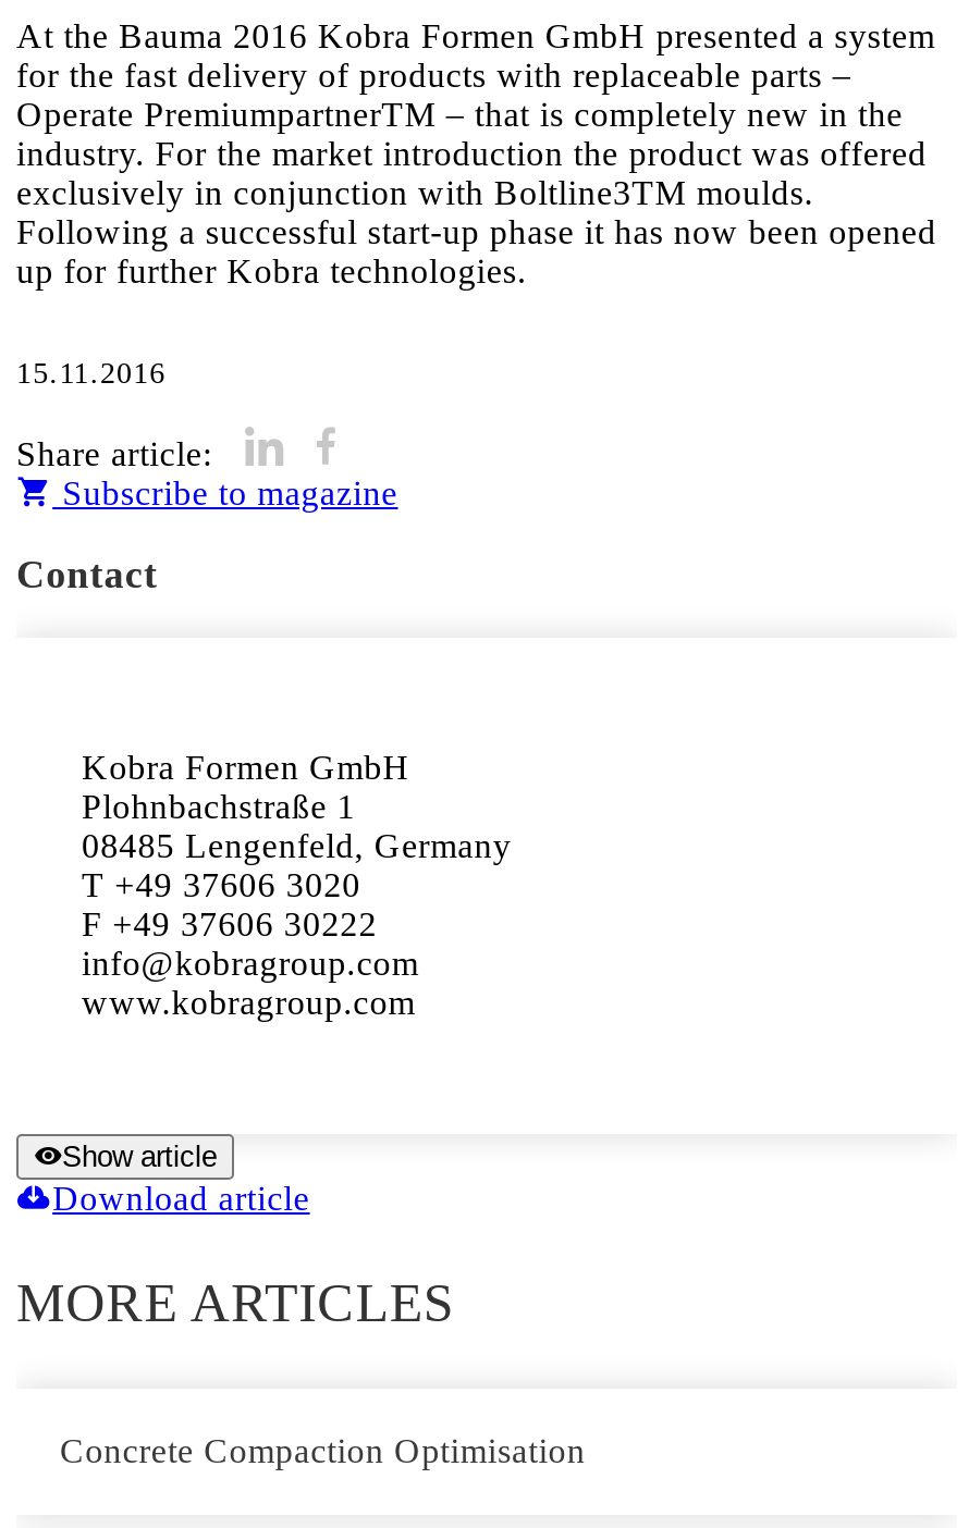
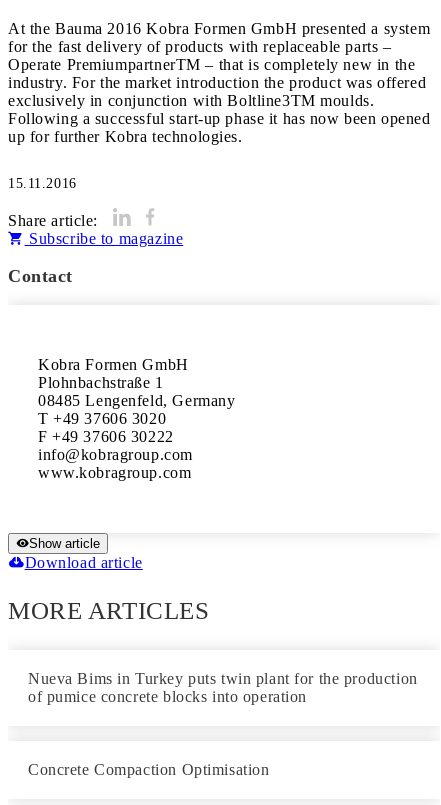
none -> [28,670,418,705] Nueva Bims in Turkey puts twin plant for the production | of pumice concrete blocks into operation

